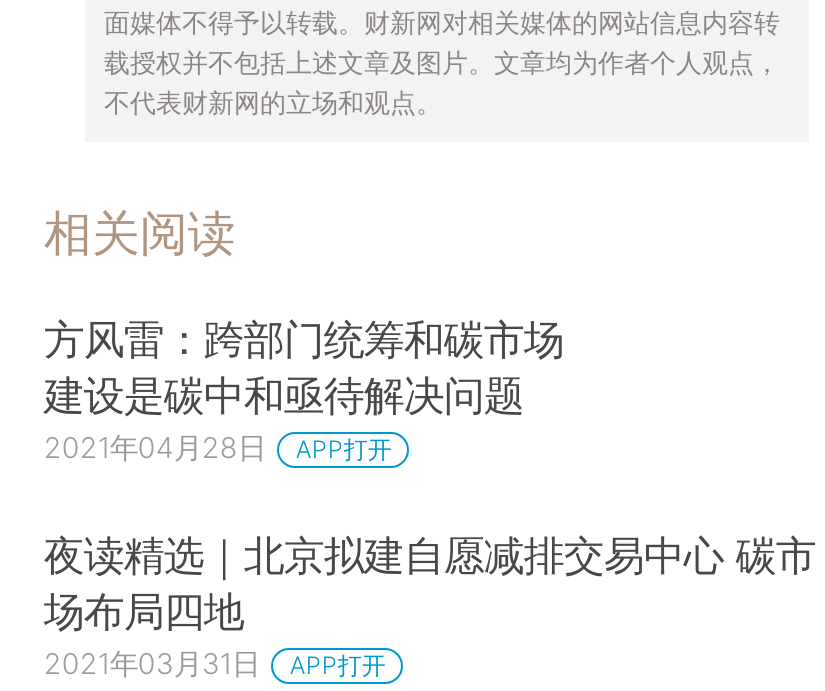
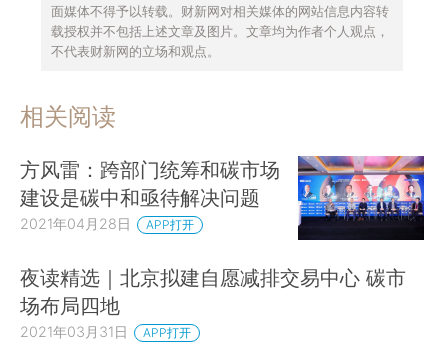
none -> [297,155,425,241] [image]

